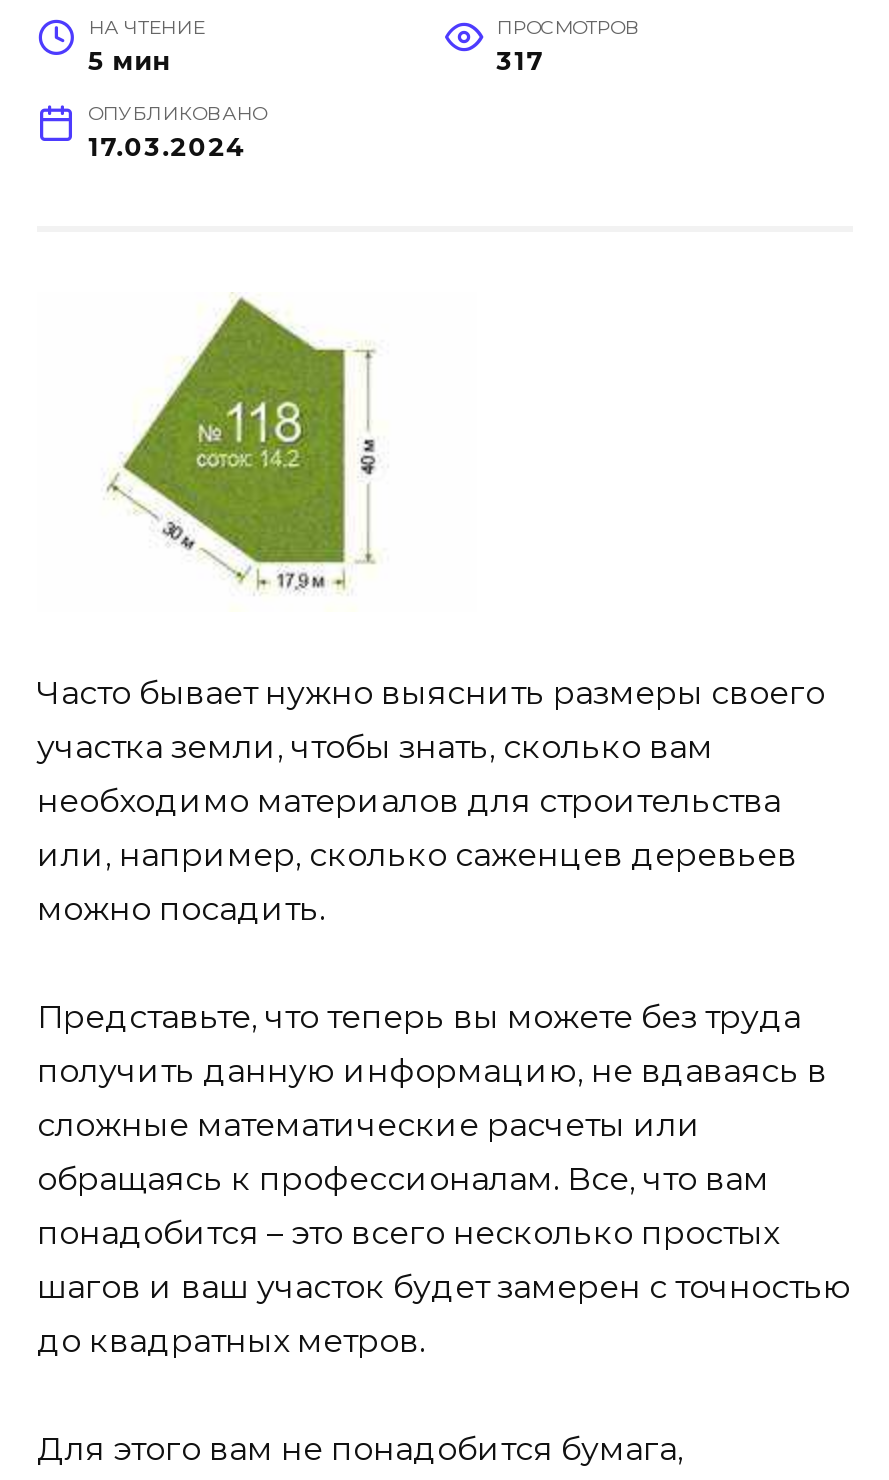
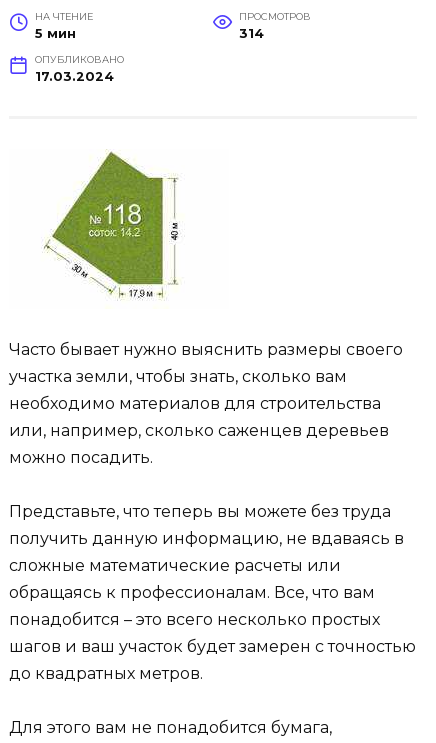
[496,46,544,76] 317 -> [239,26,264,41] 314

